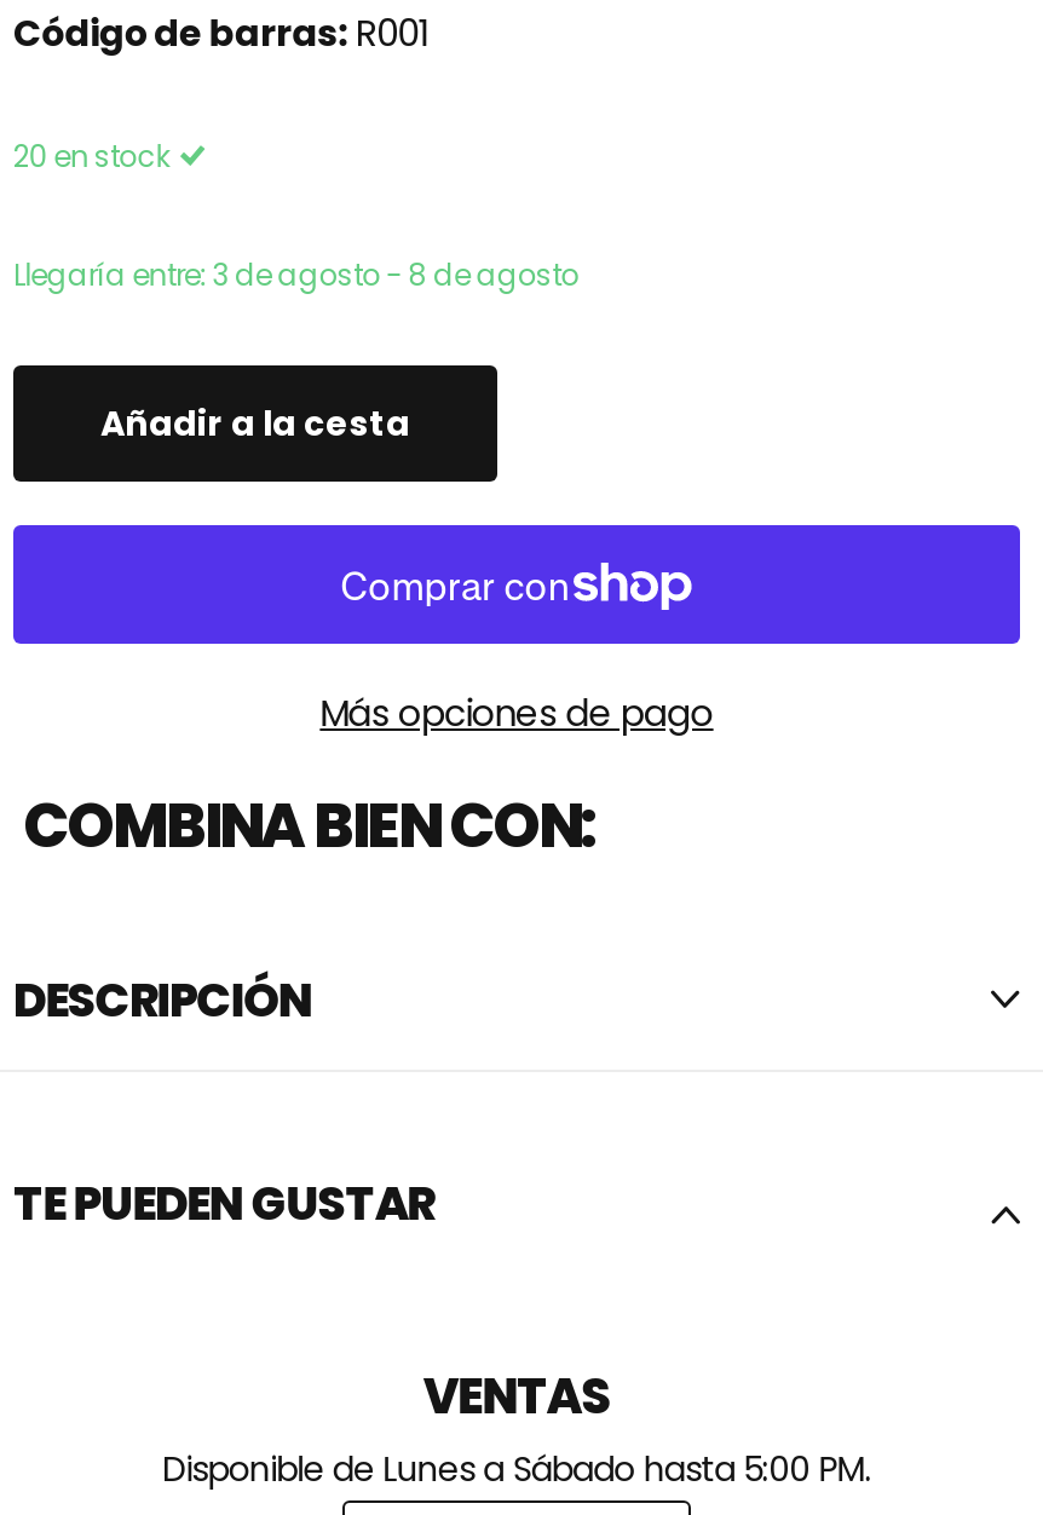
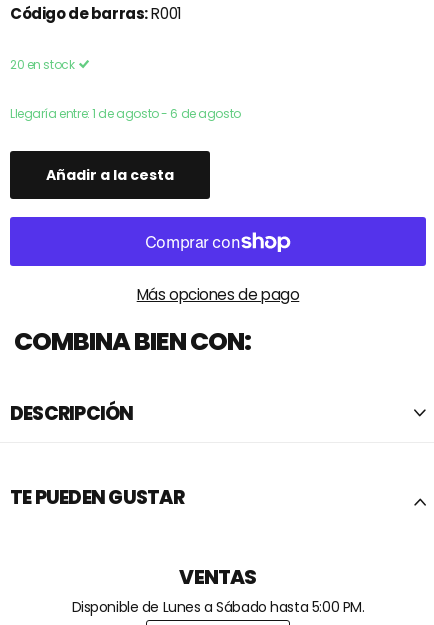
[13,253,579,294] Llegaría entre: 3 de agosto - 8 de agosto -> [10,105,241,122] Llegaría entre: 1 de agosto - 6 de agosto

